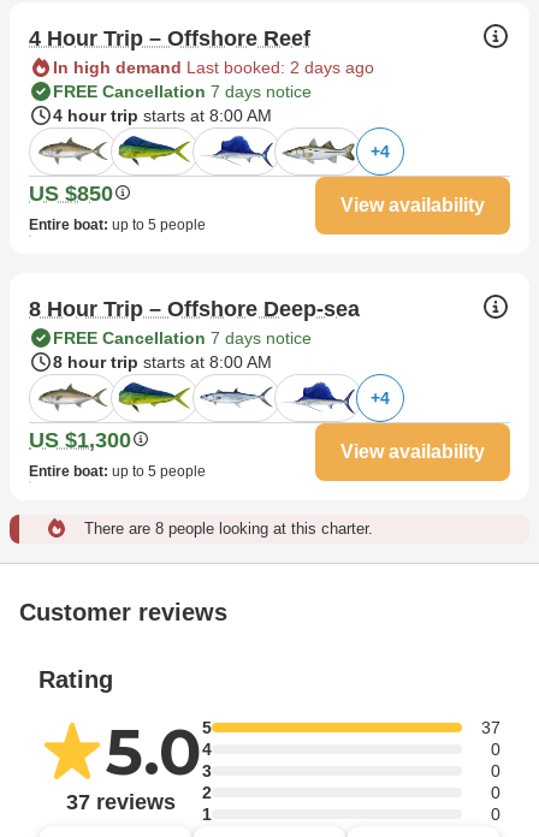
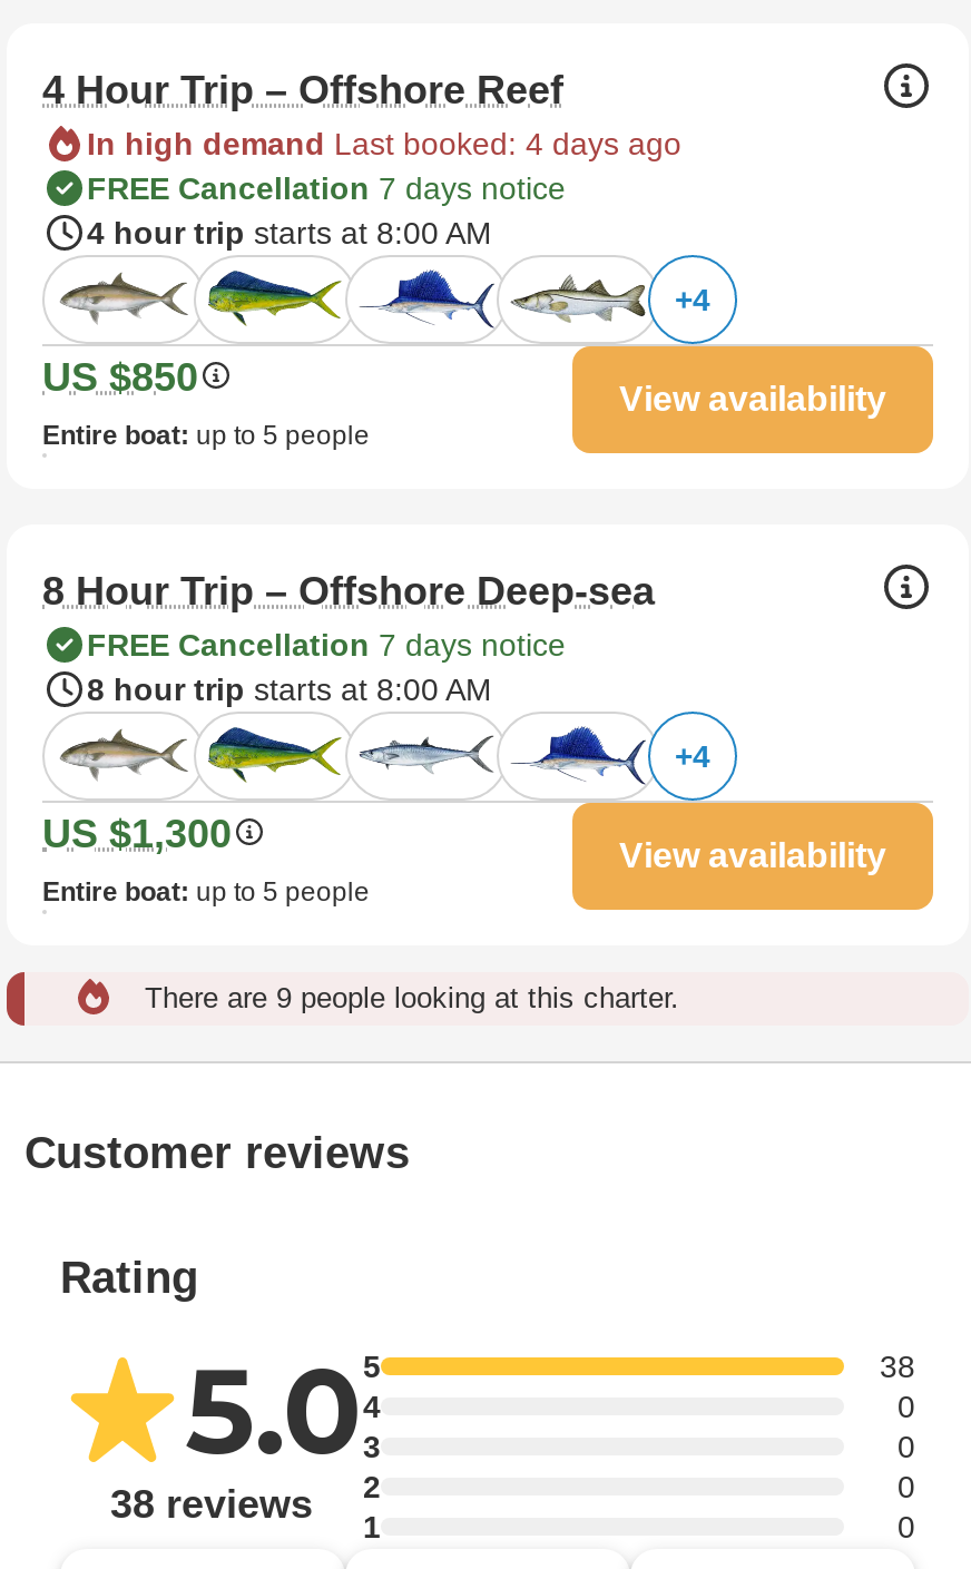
[53,57,374,76] In high demand Last booked: 2 days ago -> [87,125,681,161] In high demand Last booked: 4 days ago
[84,519,373,537] There are 8 people looking at this charter. -> [145,980,679,1014] There are 9 people looking at this charter.
[481,717,500,737] 37 -> [880,1348,915,1383] 38
[66,782,212,823] 37 reviews 2 1 -> [110,1468,381,1544] 38 reviews 2 1

